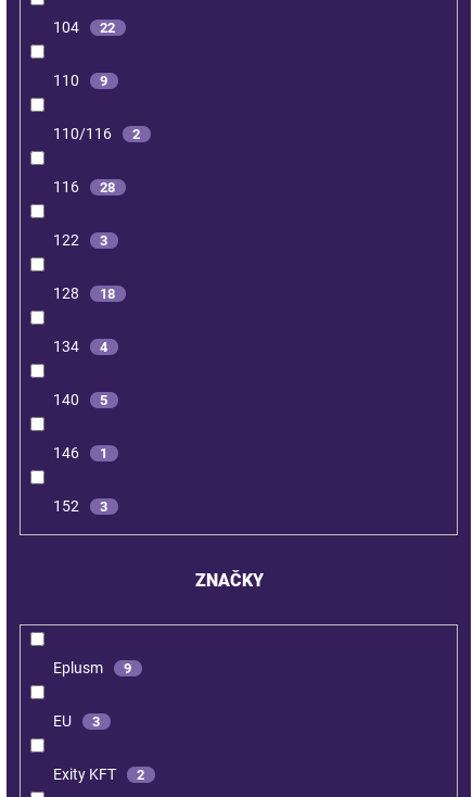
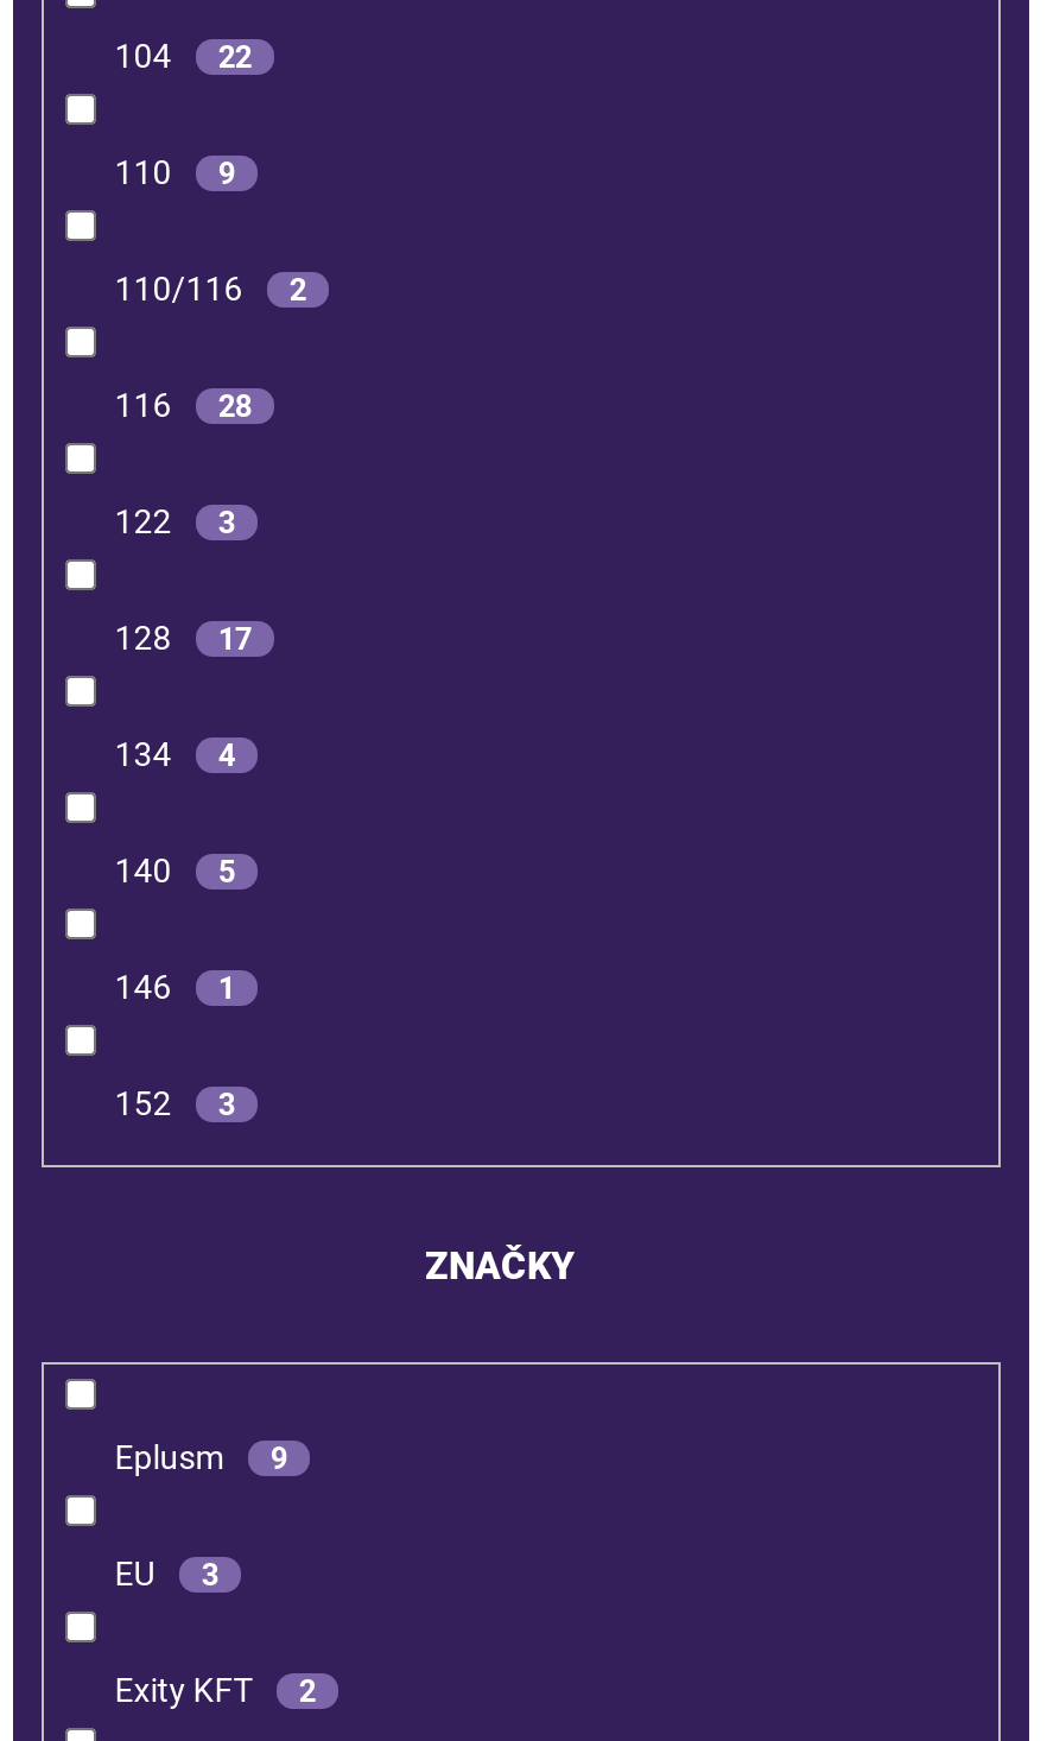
[53,285,115,302] 128 18 -> [115,619,251,657] 128 17

